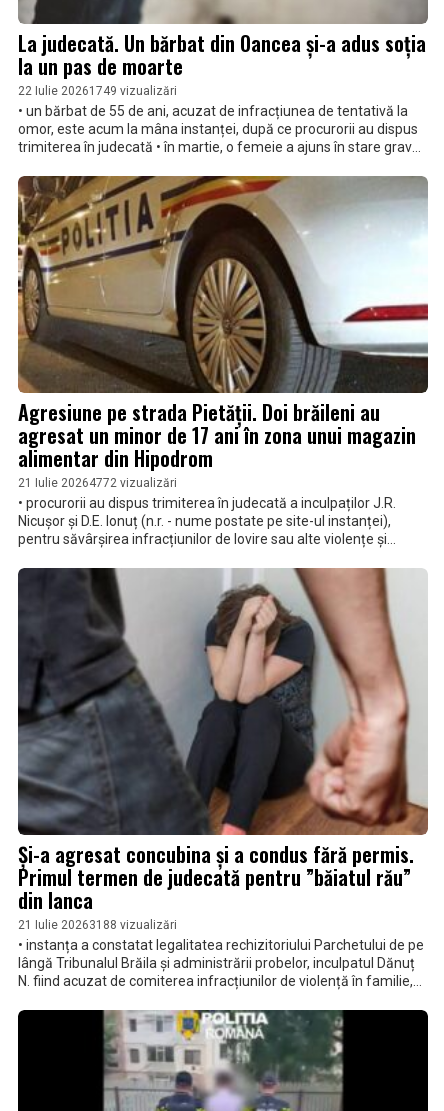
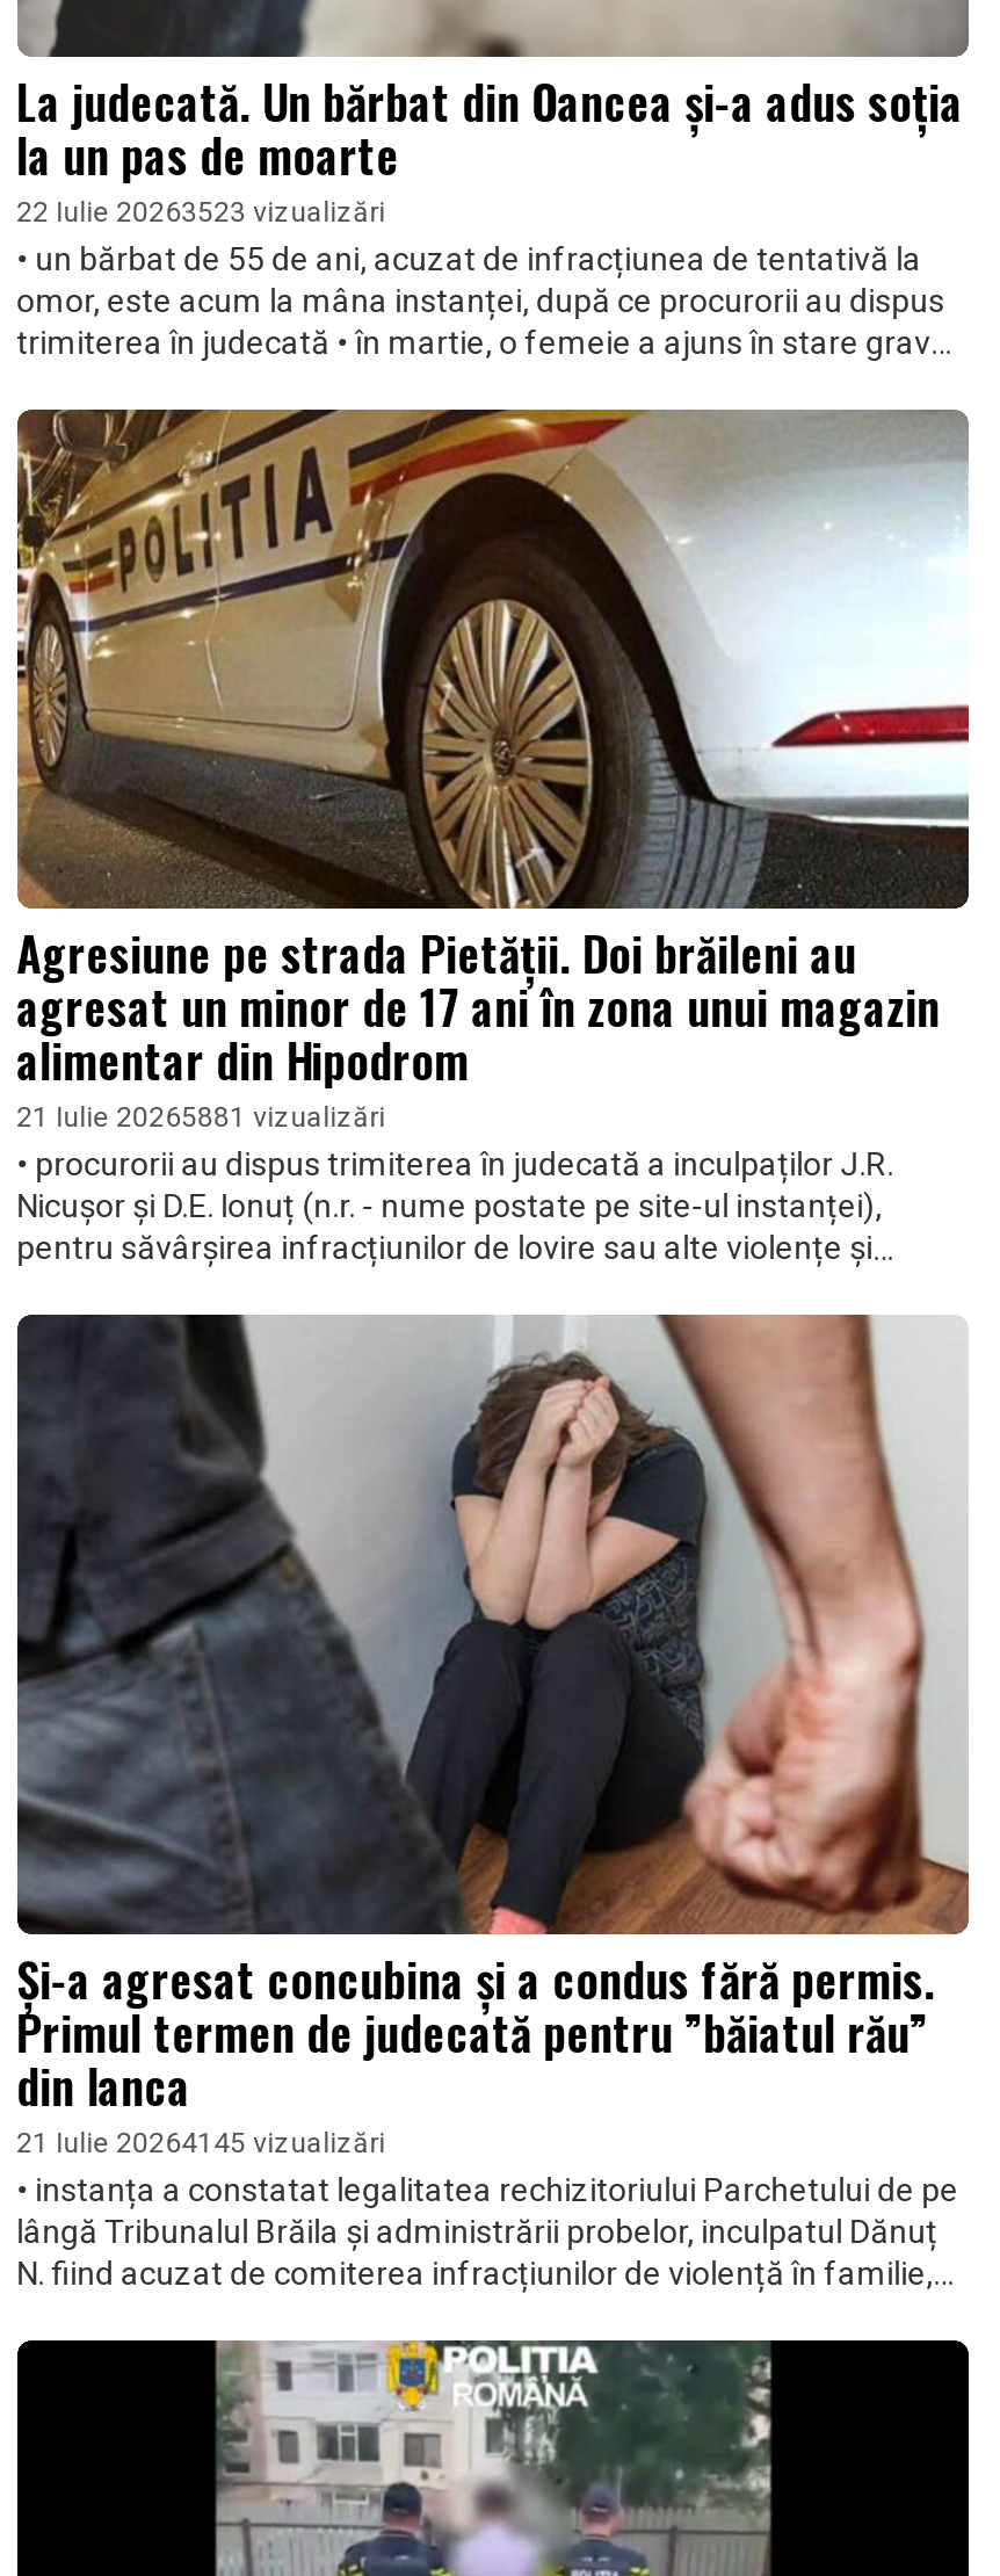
[18,84,177,98] 22 Iulie 20261749 vizualizări -> [17,196,386,228] 22 Iulie 20263523 vizualizări
[18,476,177,490] 21 Iulie 20264772 vizualizări -> [17,1102,386,1134] 21 Iulie 20265881 vizualizări
[18,917,177,931] 21 Iulie 20263188 vizualizări -> [17,2127,386,2160] 21 Iulie 20264145 vizualizări

